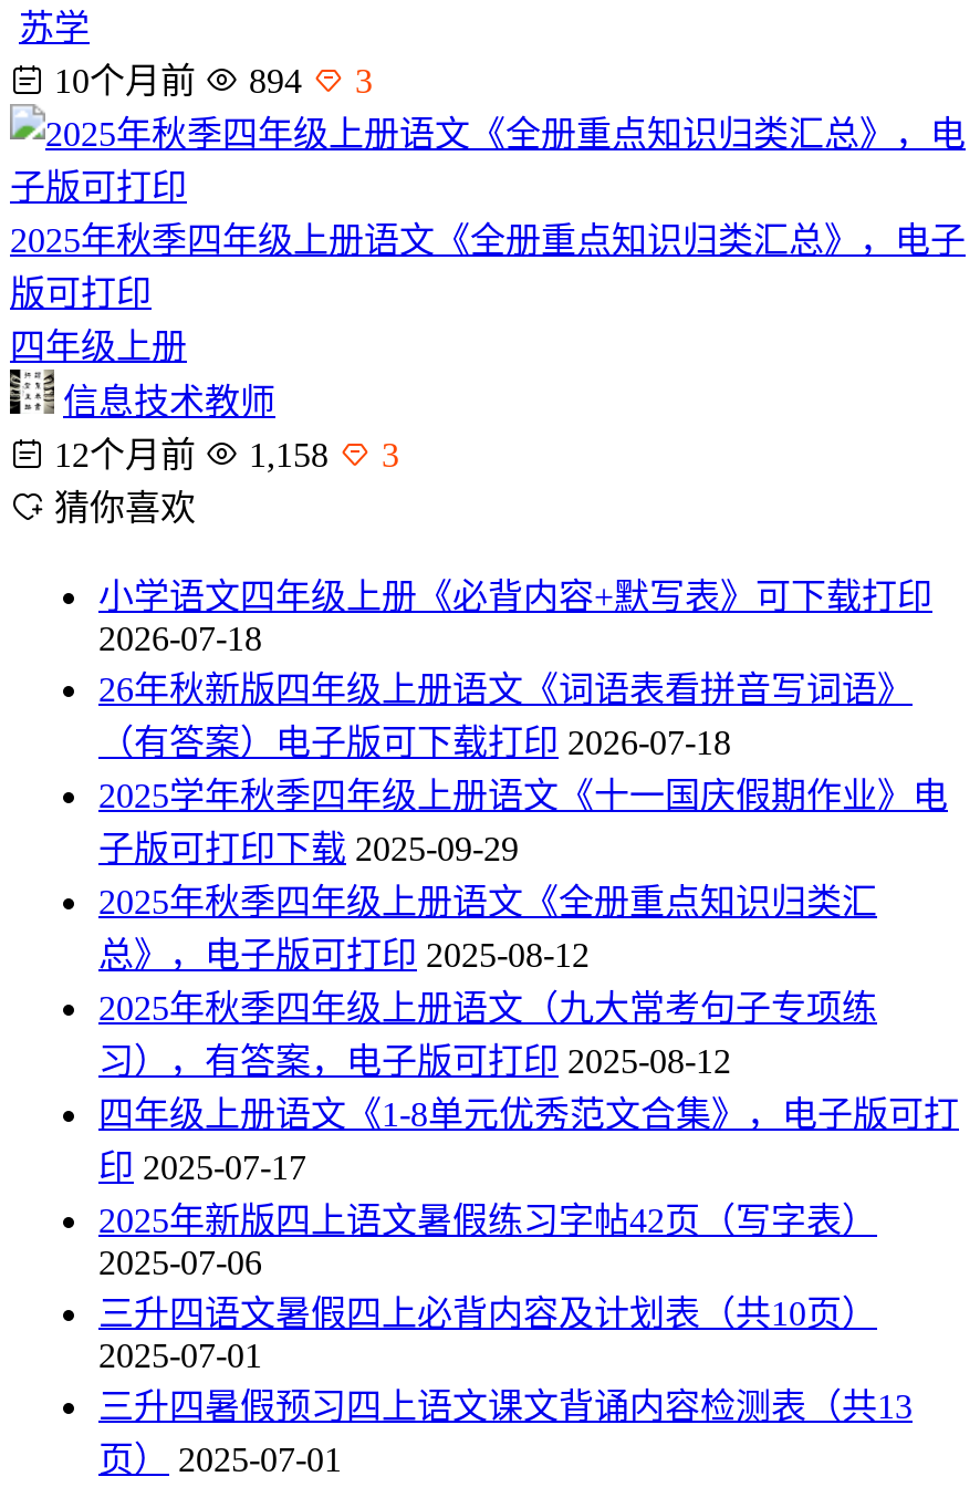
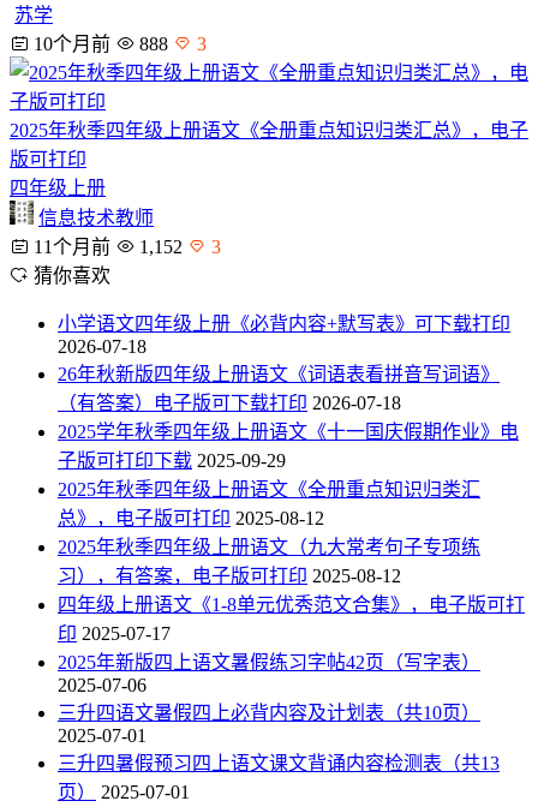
[45,62,373,100] 10个月前 894 3 -> [29,34,207,54] 10个月前 888 3
[45,436,205,474] 12个月前 -> [29,237,115,257] 11个月前
[240,436,337,474] 1,158 -> [134,237,187,257] 1,152

